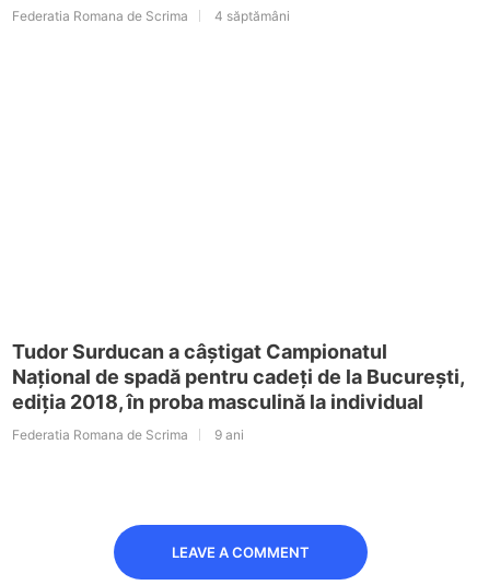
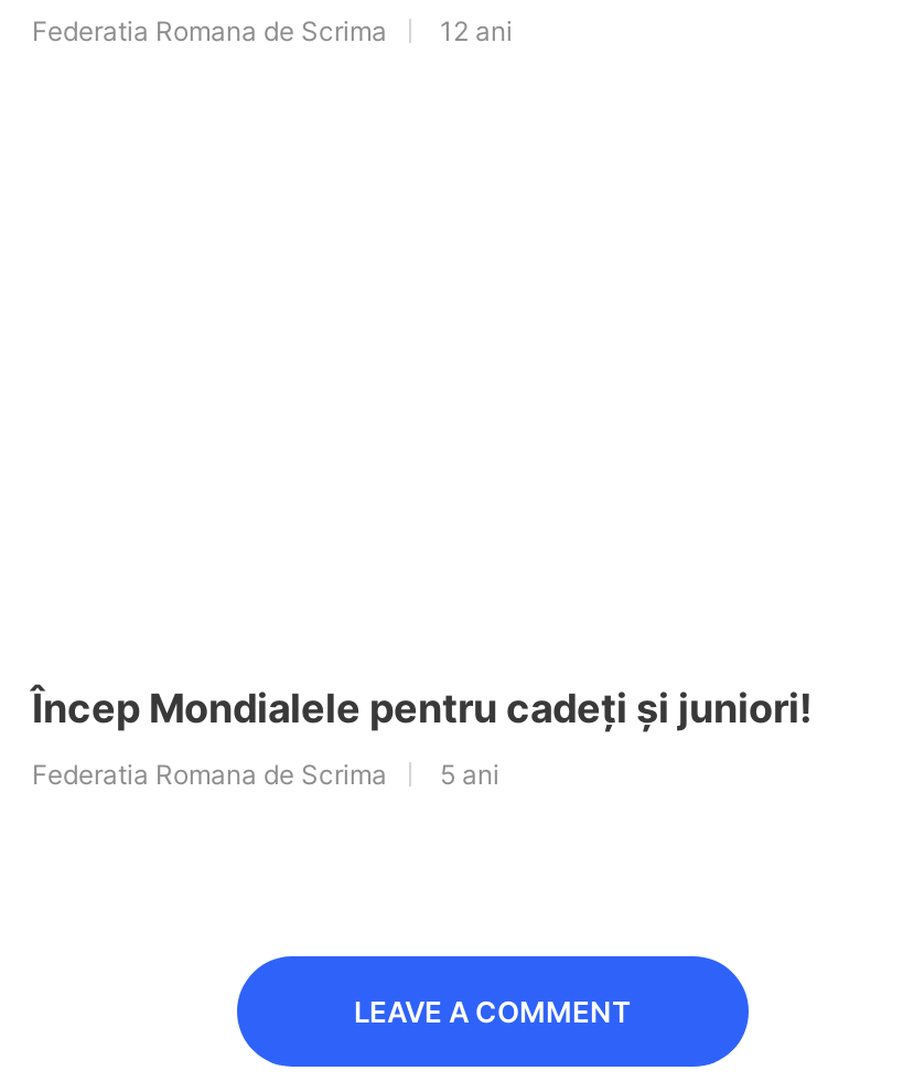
[12,7,290,24] Federatia Romana de Scrima 4 săptămâni -> [32,13,513,47] Federatia Romana de Scrima 12 ani
[12,340,464,413] Tudor Surducan a câștigat Campionatul | Național de spadă pentru cadeți de la București, | ediția 2018, în proba masculină la individual -> [32,685,813,731] Încep Mondialele pentru cadeți și juniori!
[12,426,244,443] Federatia Romana de Scrima 9 ani -> [32,757,499,790] Federatia Romana de Scrima 5 ani

